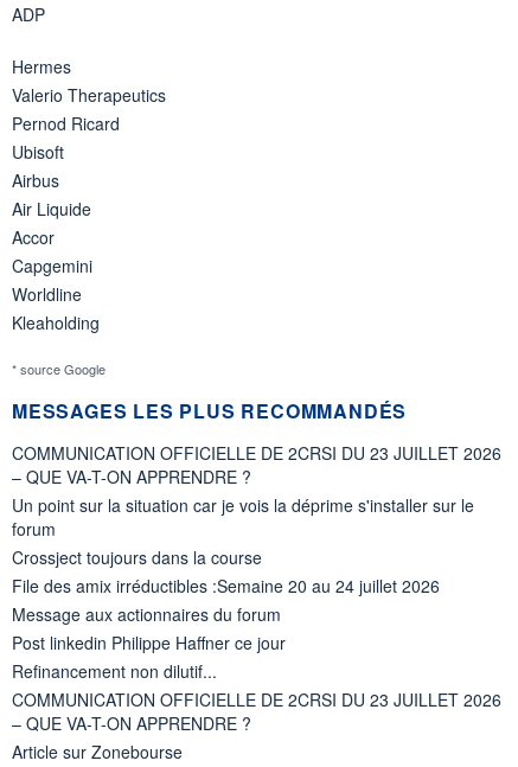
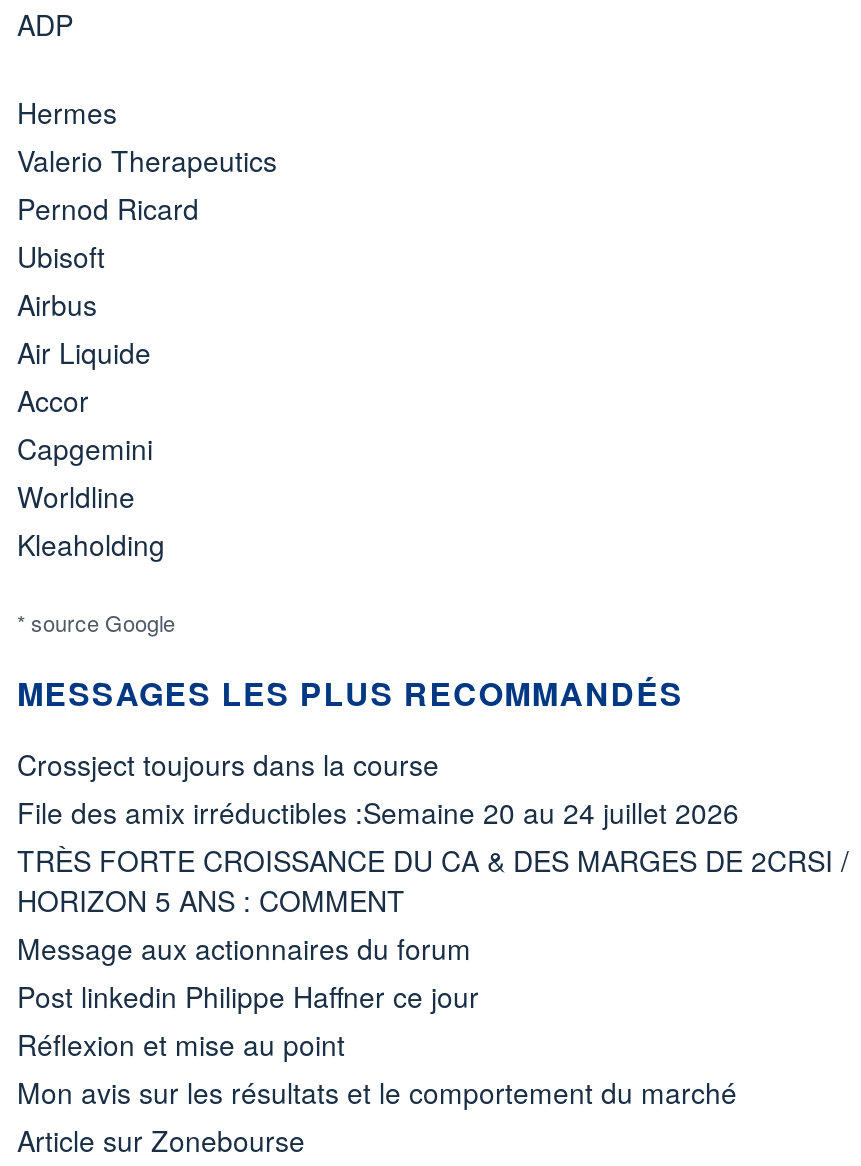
[12,441,501,541] COMMUNICATION OFFICIELLE DE 2CRSI DU 23 JUILLET 2026 | – QUE VA-T-ON APPRENDRE ? | Un point sur la situation car je vois la déprime s'installer sur le | forum -> none
moved [12,545,440,597] -> [17,744,739,832]: Crossject toujours dans la course | File des amix irréductibles :Semaine 20 au 24 juillet 2026
none -> [17,840,849,920] TRÈS FORTE CROISSANCE DU CA & DES MARGES DE 2CRSI / | HORIZON 5 ANS : COMMENT
[12,659,501,735] Refinancement non dilutif... | COMMUNICATION OFFICIELLE DE 2CRSI DU 23 JUILLET 2026 | – QUE VA-T-ON APPRENDRE ? -> [17,1024,737,1112] Réflexion et mise au point | Mon avis sur les résultats et le comportement du marché

